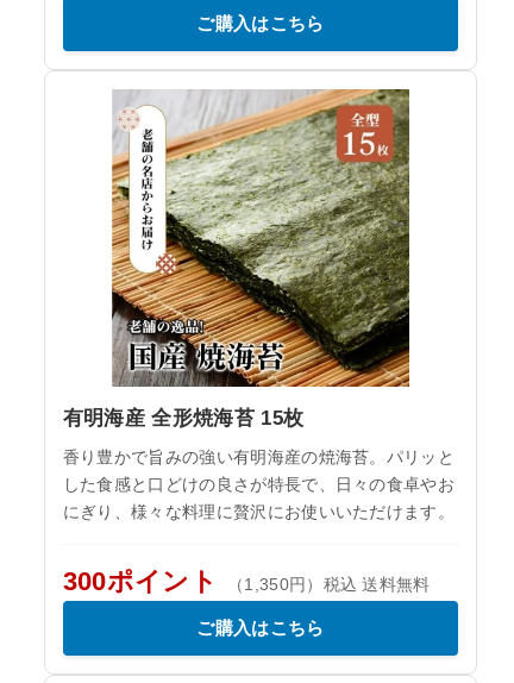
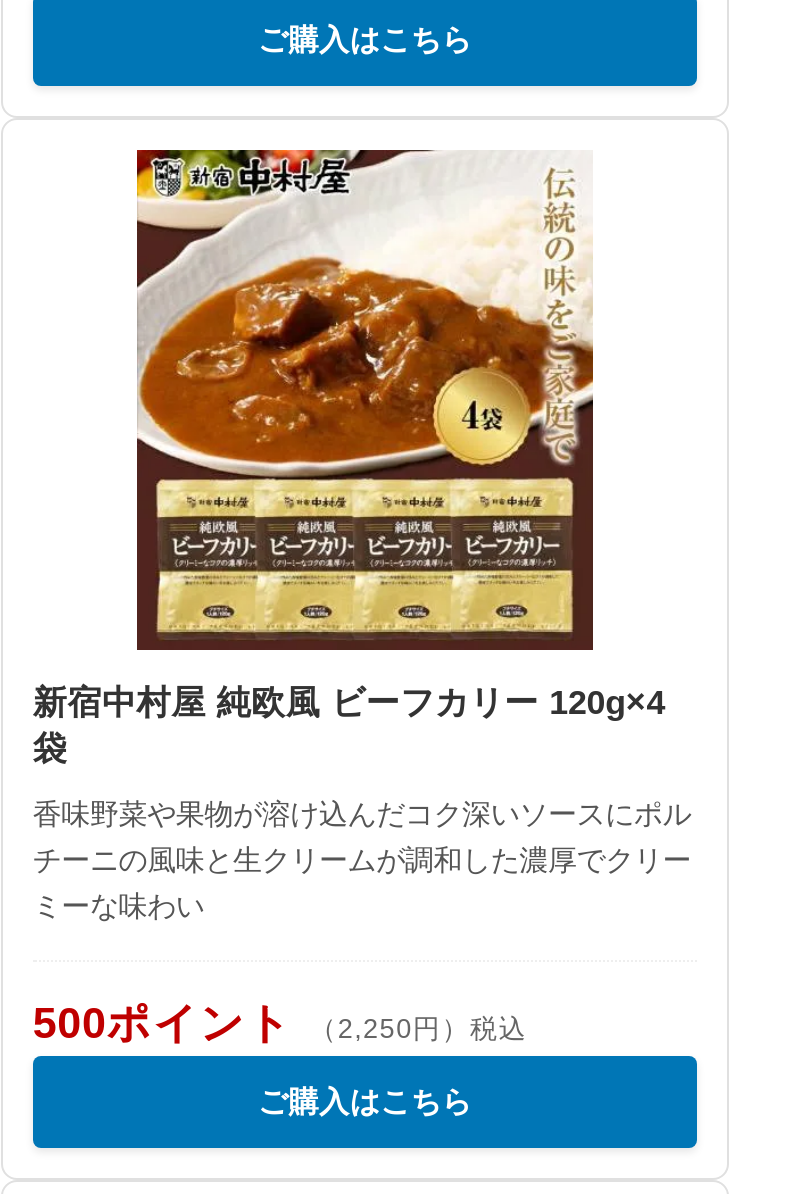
[63,88,410,429] [image] | 有明海産 全形焼海苔 15枚 -> [33,148,665,767] [image] | 新宿中村屋 純欧風 ビーフカリー 120g×4 | 袋
[63,447,455,521] 香り豊かで旨みの強い有明海産の焼海苔。パリッと | した食感と口どけの良さが特長で、日々の食卓やお | にぎり、様々な料理に贅沢にお使いいただけます。 -> [33,797,691,921] 香味野菜や果物が溶け込んだコク深いソースにポル | チーニの風味と生クリームが調和した濃厚でクリー | ミーな味わい
[63,566,430,596] 300ポイント （1,350円）税込 送料無料 -> [33,997,527,1047] 500ポイント （2,250円）税込

